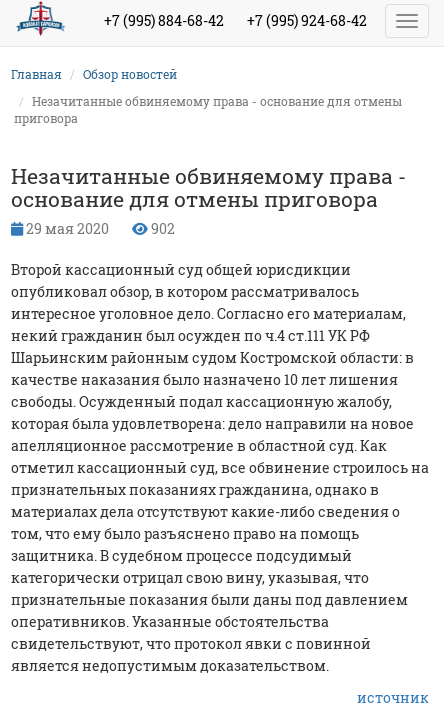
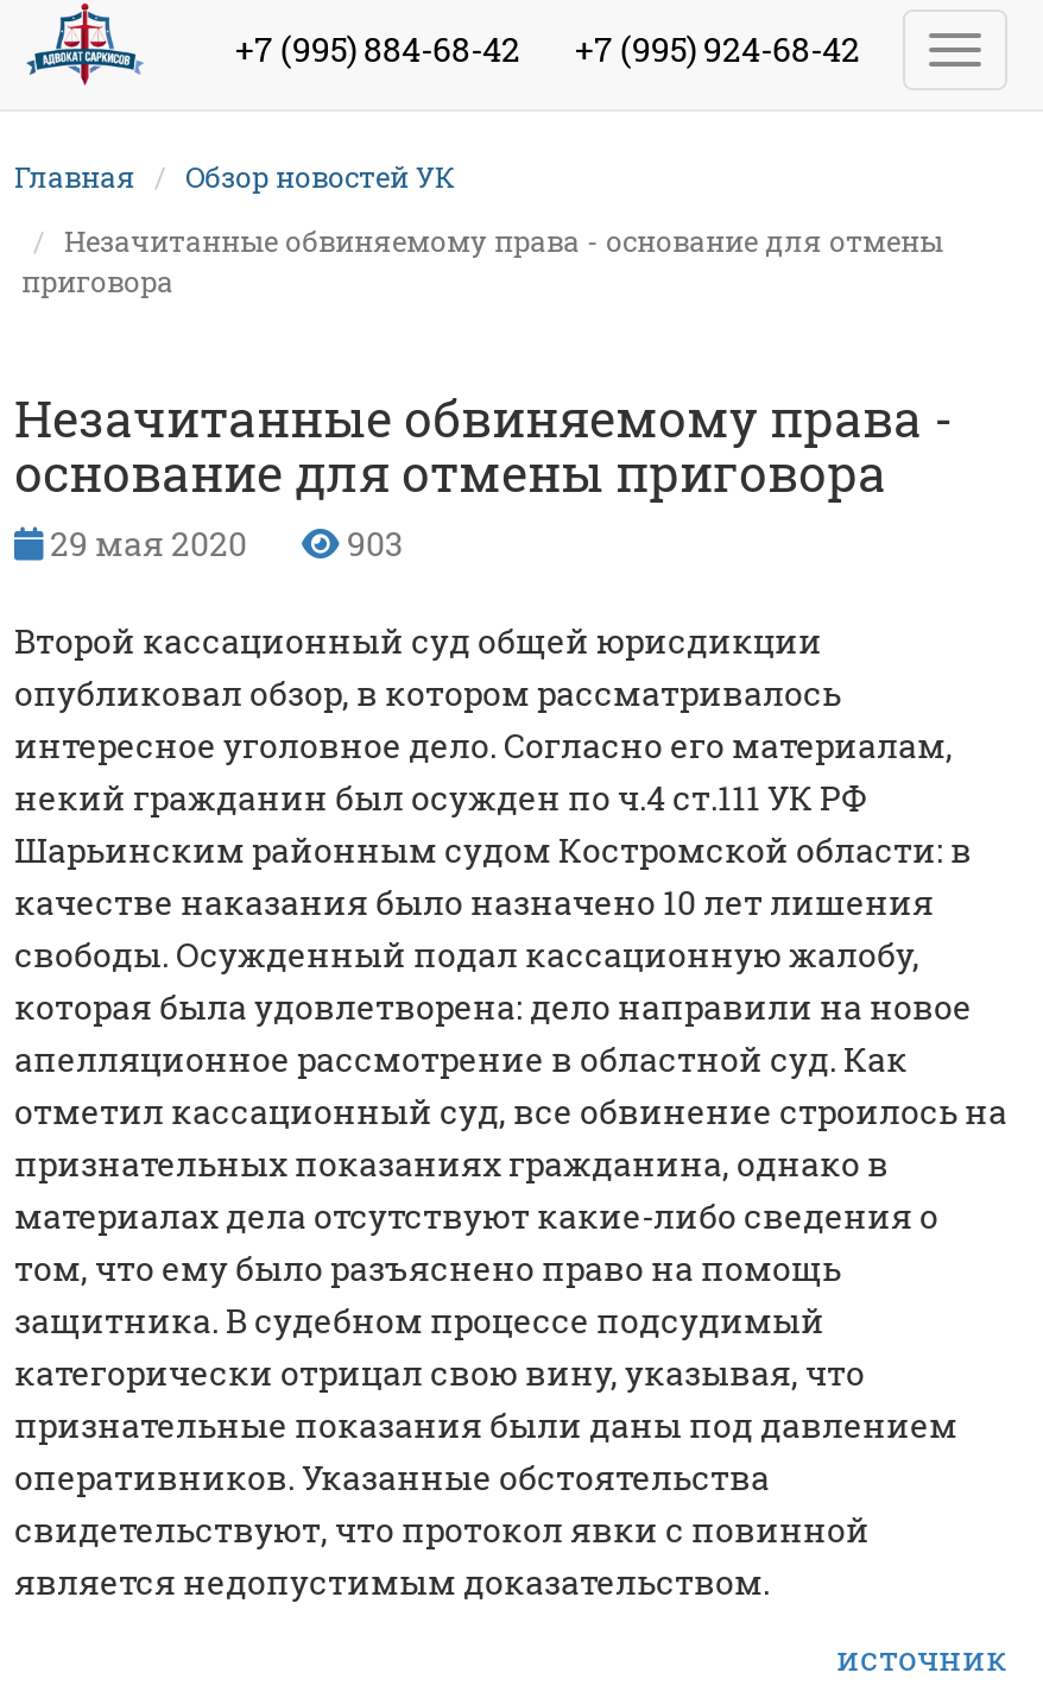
[83,66,177,82] Обзор новостей -> [185,157,456,195] Обзор новостей УК
[151,219,175,238] 902 -> [347,520,404,566] 903

